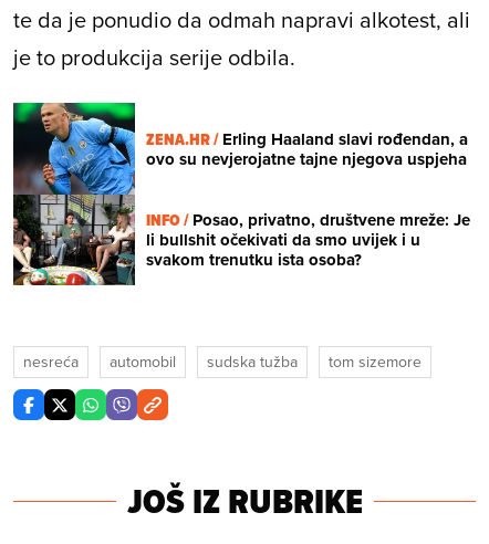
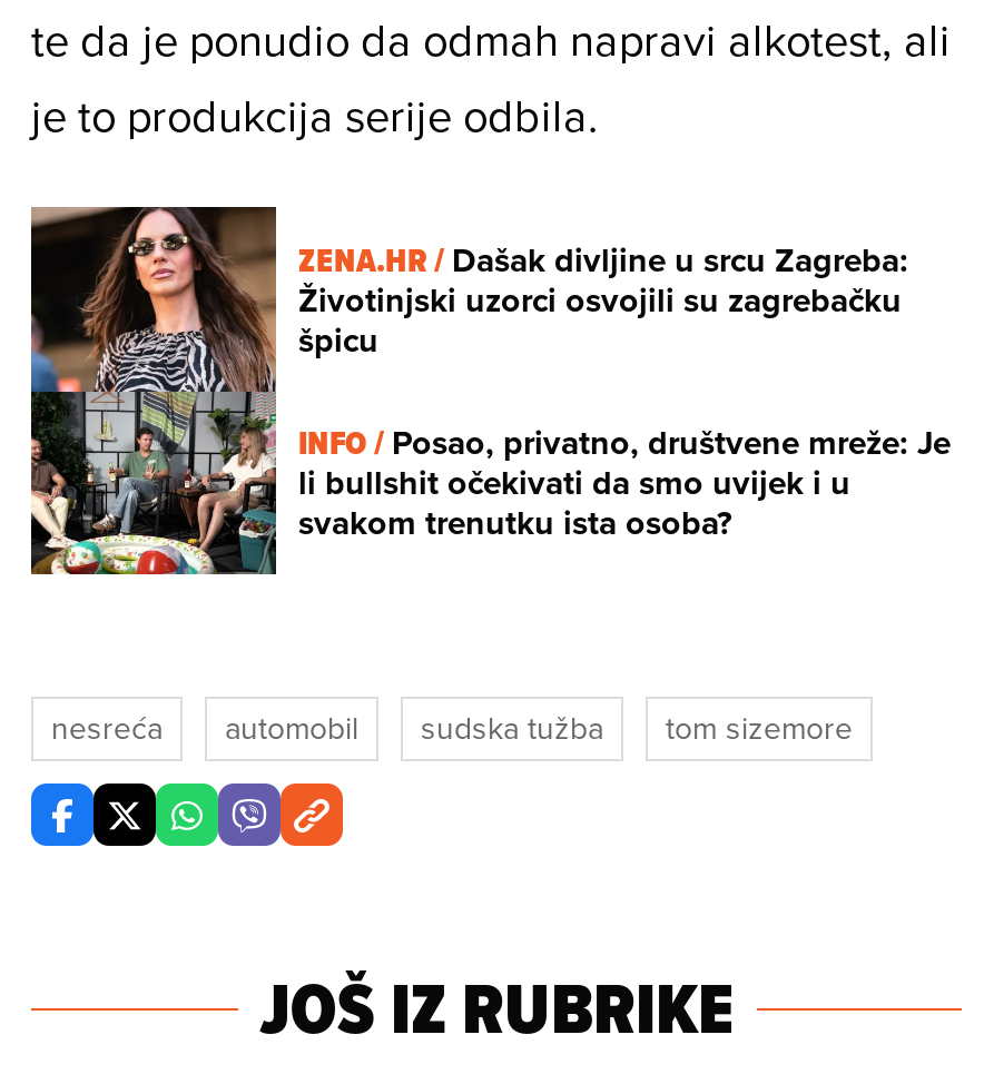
[12,102,468,196] [image] | ZENA.HR / Erling Haaland slavi rođendan, a | ovo su nevjerojatne tajne njegova uspjeha -> [29,205,908,394] [image] | ZENA.HR / Dašak divljine u srcu Zagreba: | Životinjski uzorci osvojili su zagrebačku | špicu

